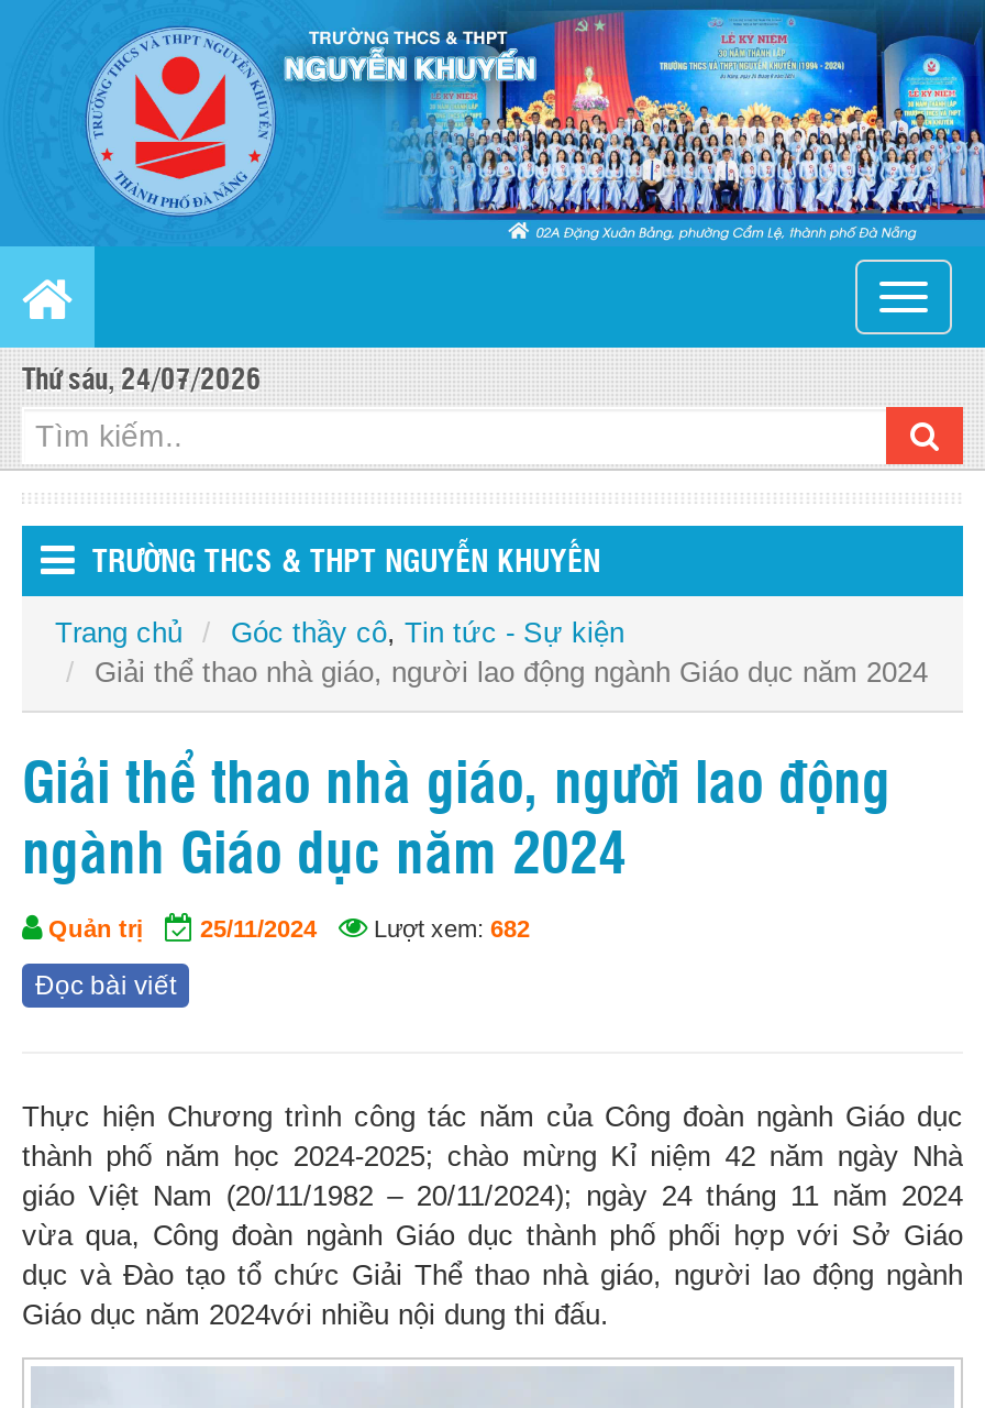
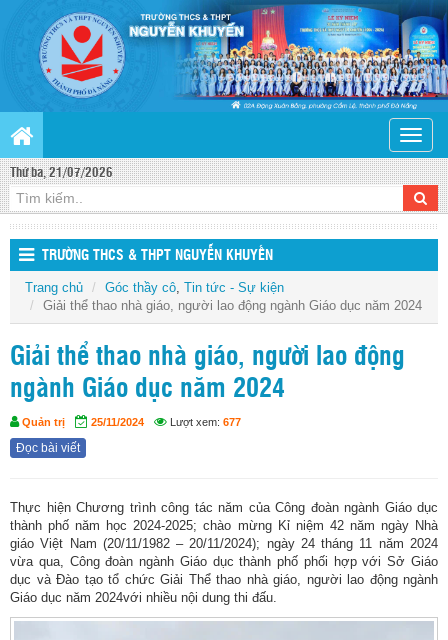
[22,367,262,396] Thứ sáu, 24/07/2026 -> [10,167,113,180] Thứ ba, 21/07/2026
[200,915,530,942] 25/11/2024 Lượt xem: 682 -> [91,416,241,428] 25/11/2024 Lượt xem: 677

